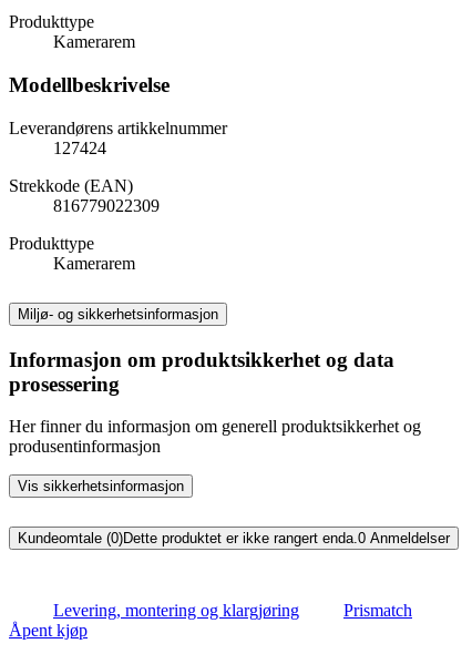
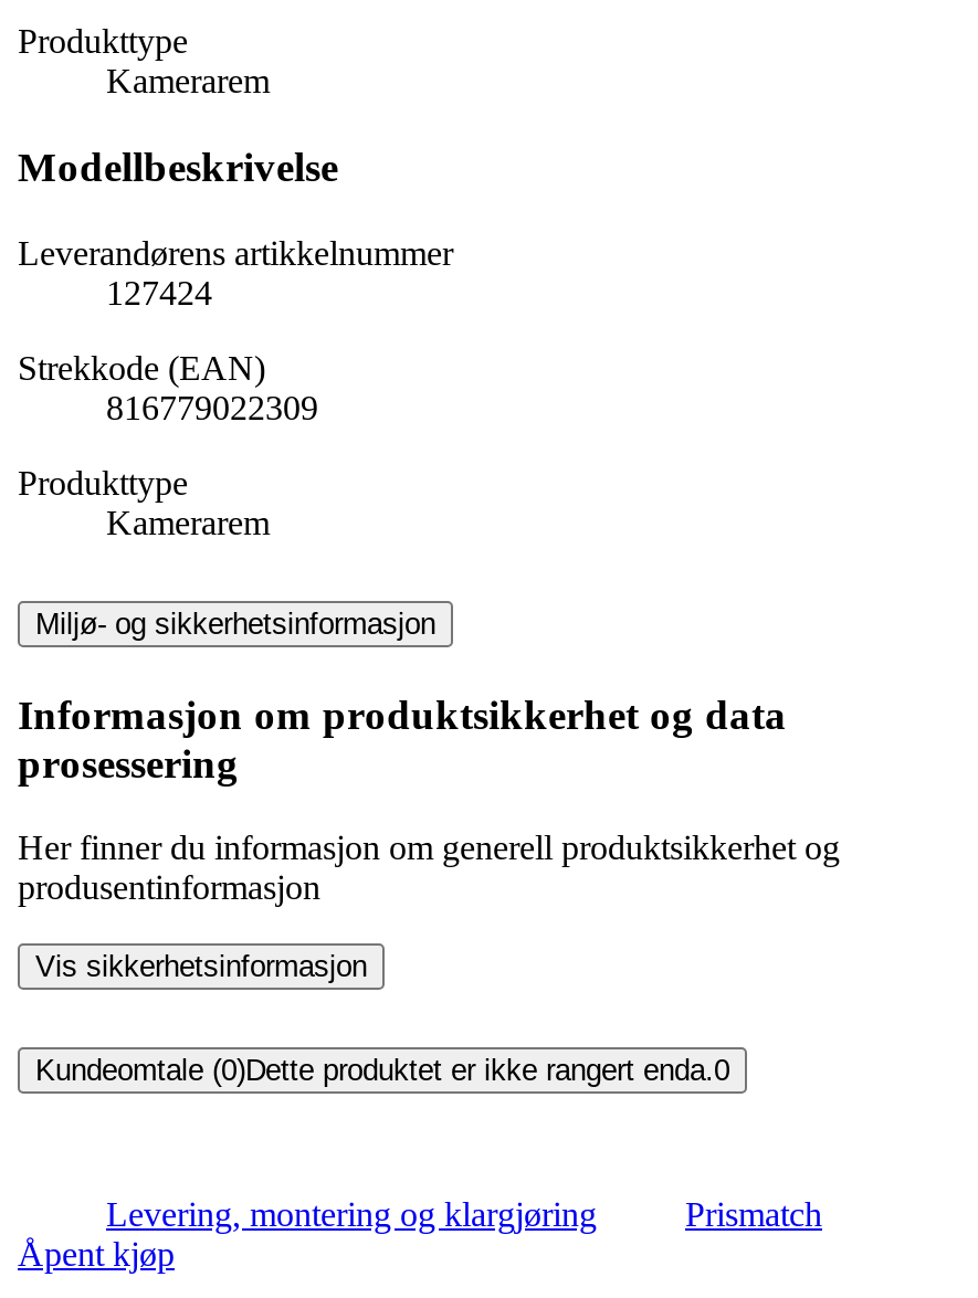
[18,530,450,547] Kundeomtale (0)Dette produktet er ikke rangert enda.0 Anmeldelser -> [35,1054,729,1087] Kundeomtale (0)Dette produktet er ikke rangert enda.0

